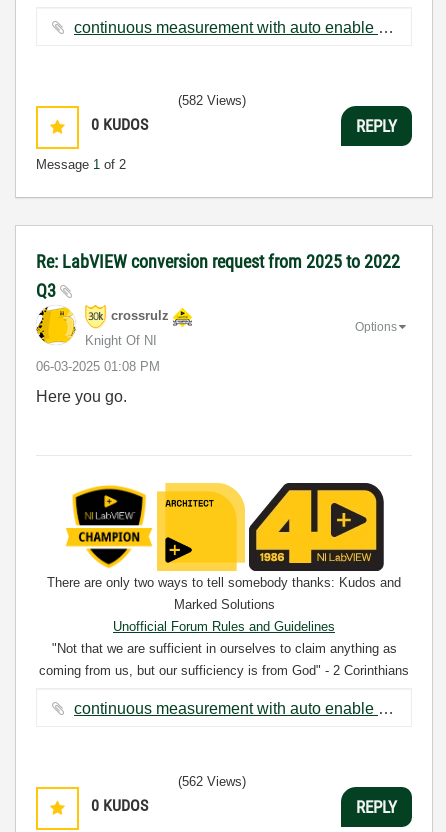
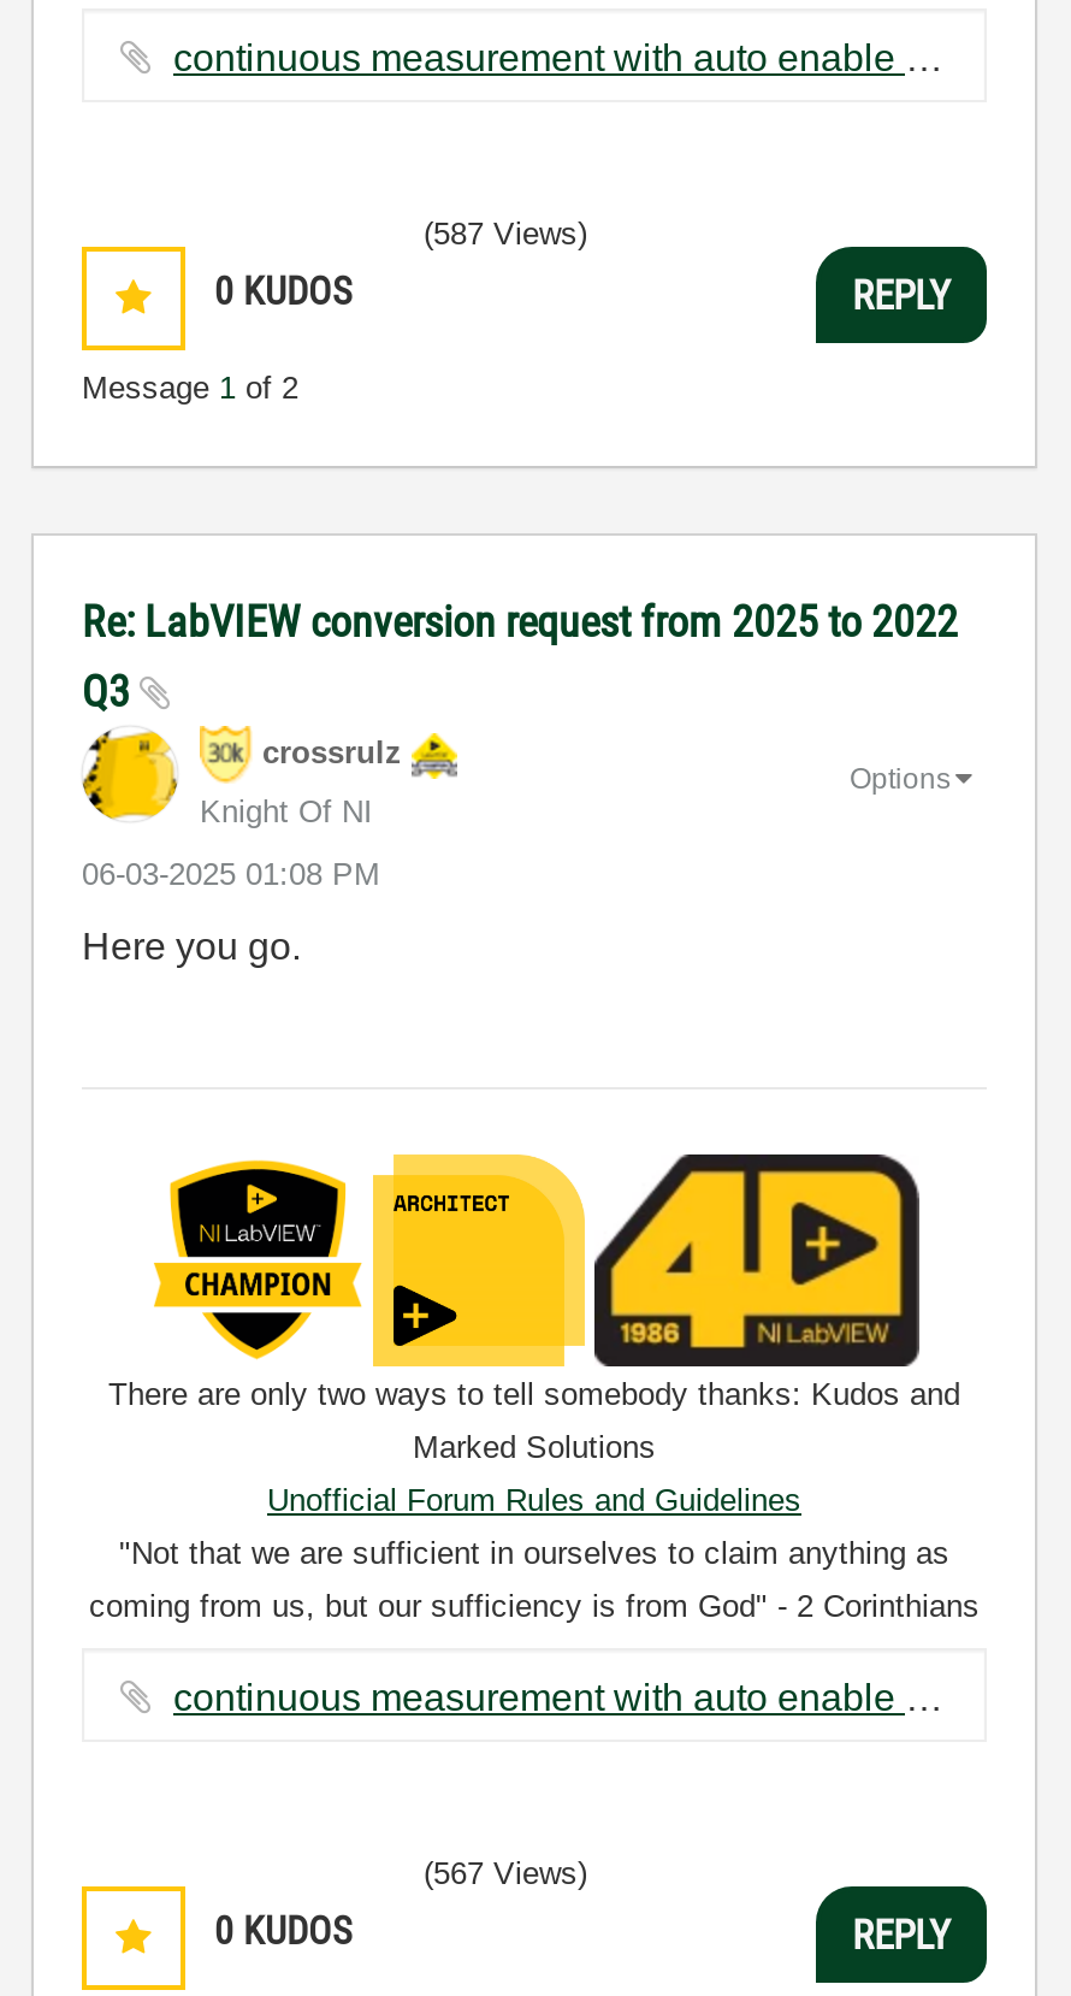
[178,93,246,108] (582 Views) -> [424,215,587,252] (587 Views)
[178,774,246,789] (562 Views) -> [424,1855,587,1891] (567 Views)

